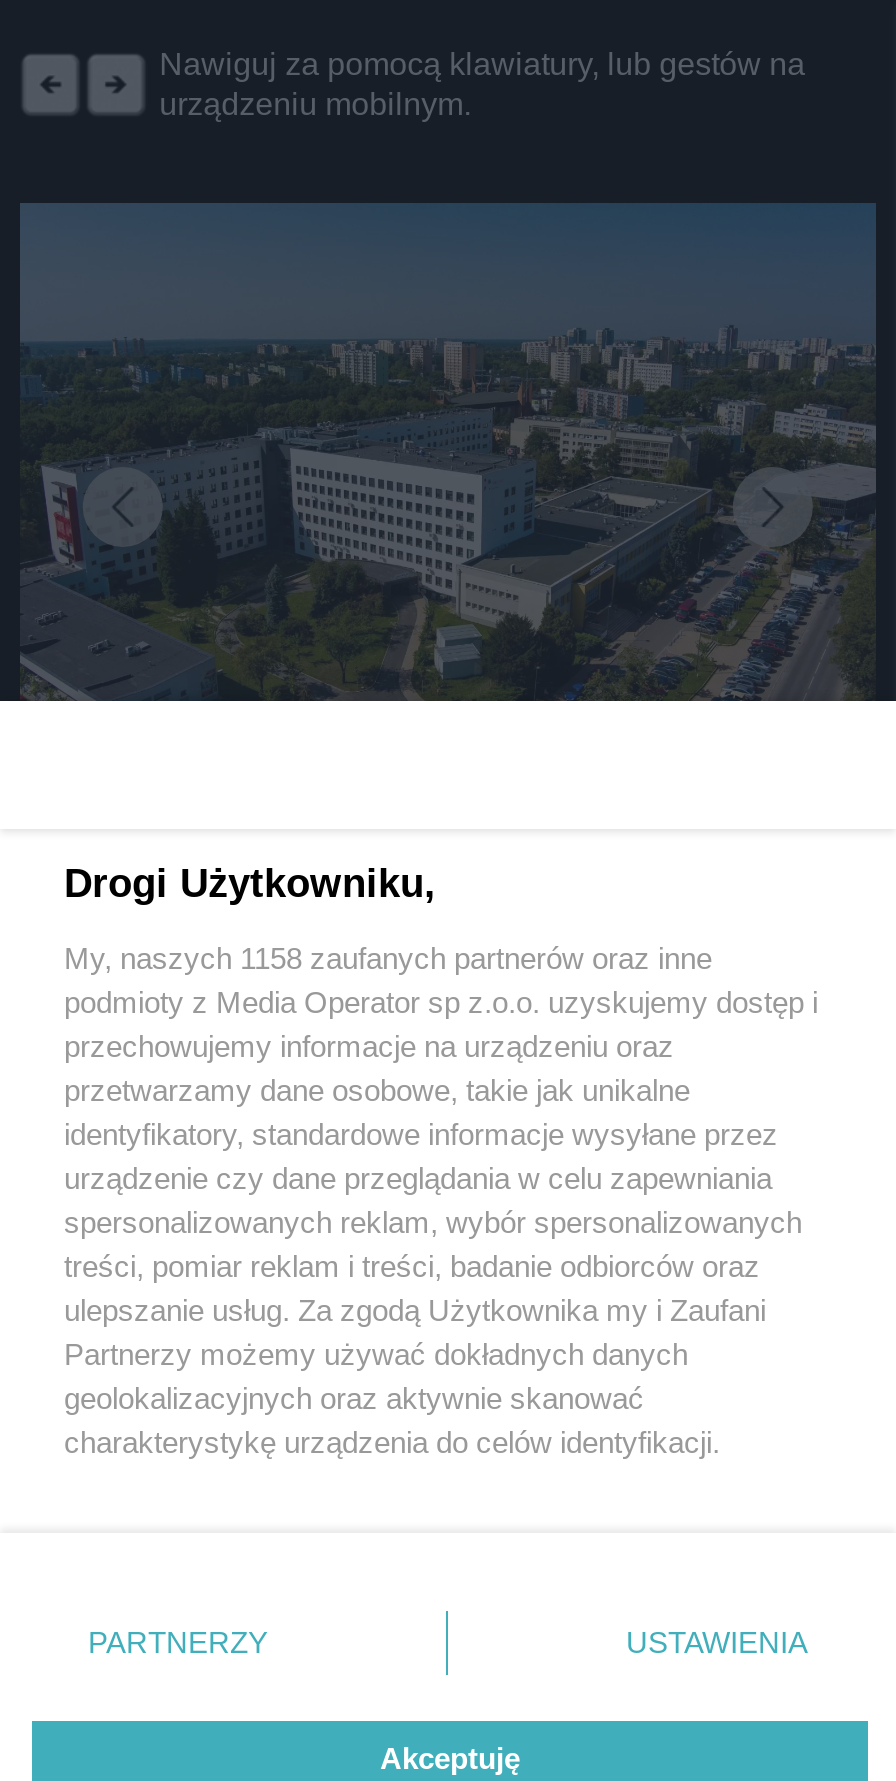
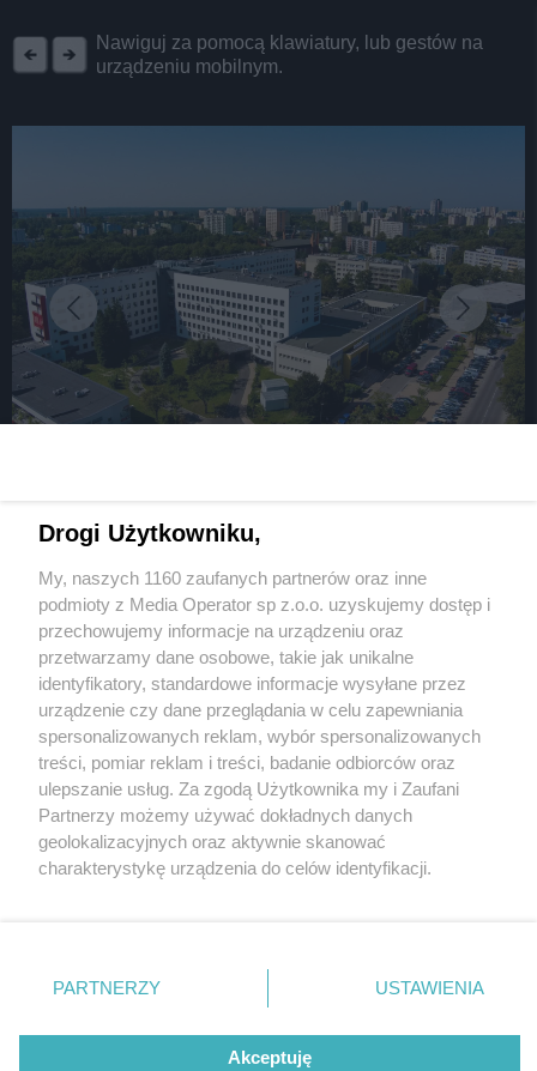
[64,941,712,975] My, naszych 1158 zaufanych partnerów oraz inne -> [38,568,427,588] My, naszych 1160 zaufanych partnerów oraz inne

